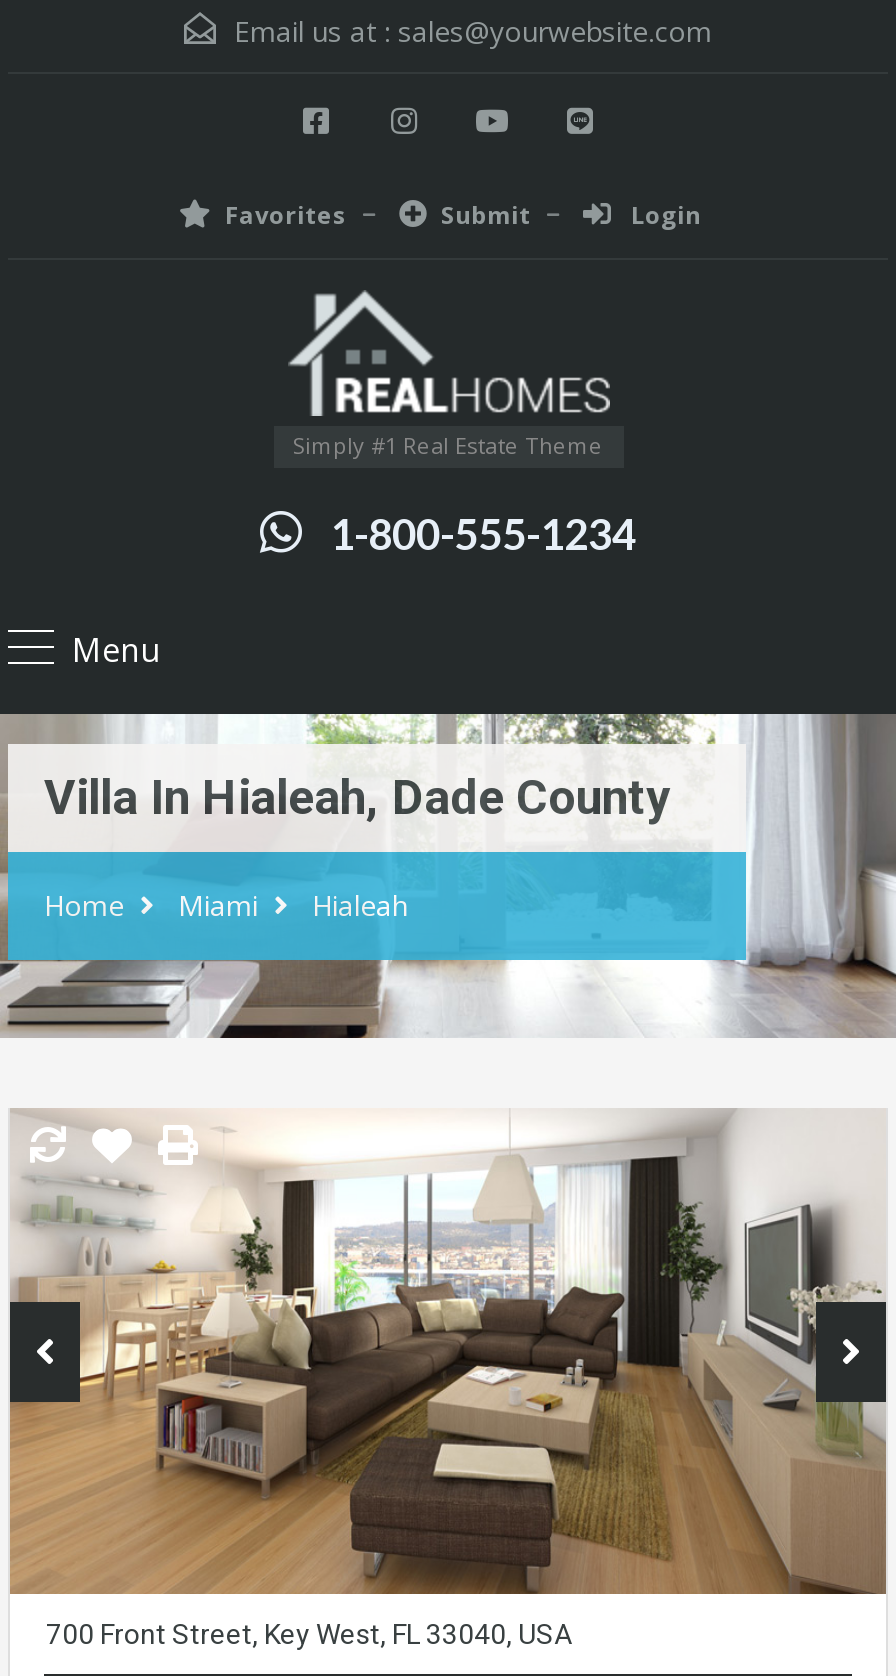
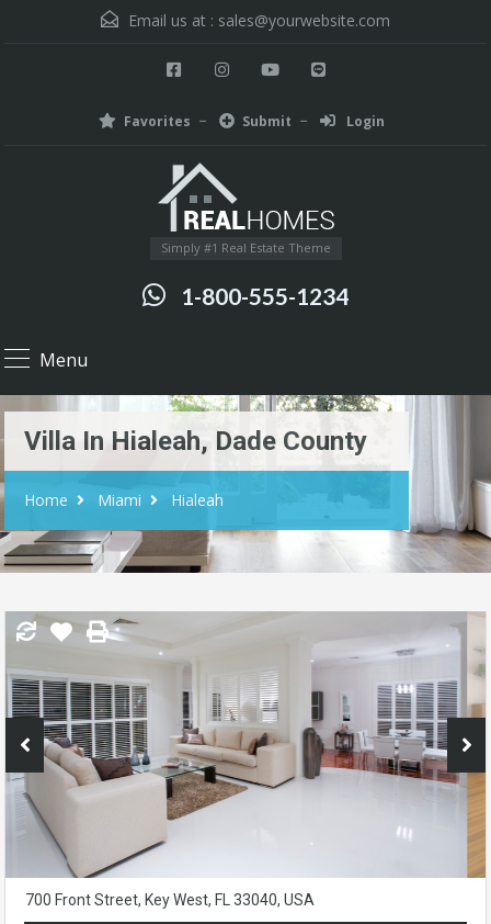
[10,1110,886,1596] [image] -> [5,611,486,879] [image]

